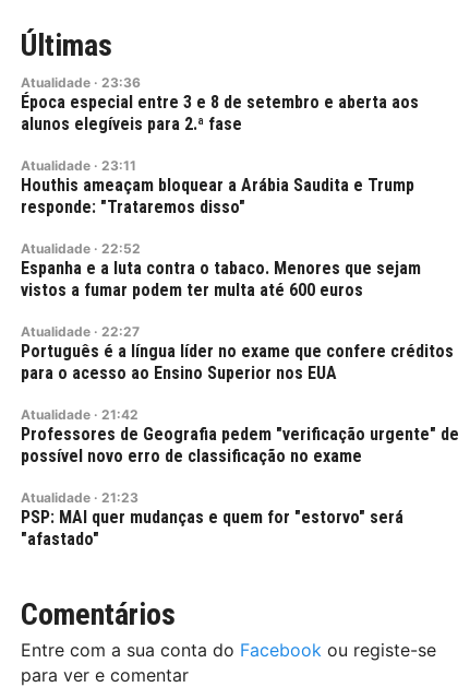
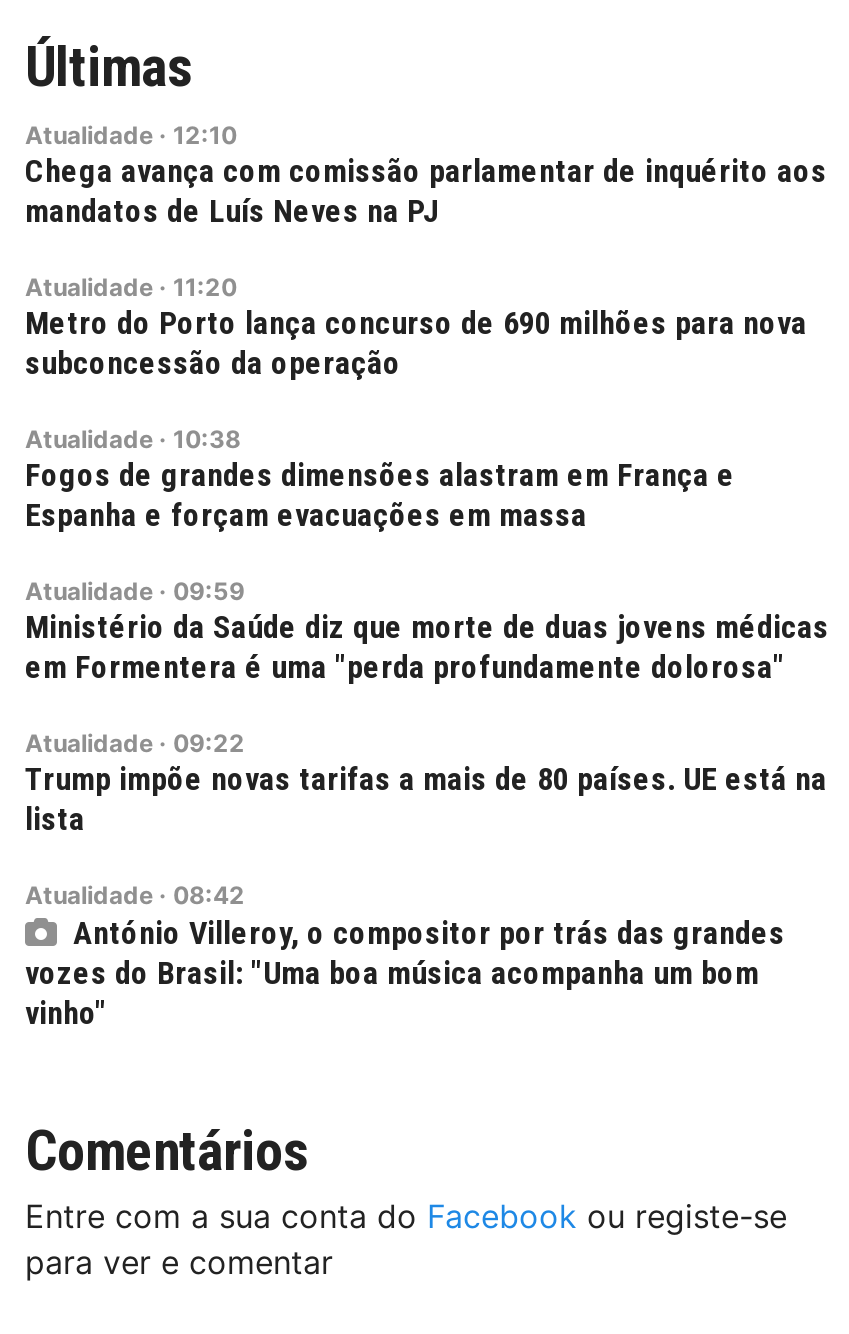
[21,74,419,135] Atualidade · 23:36 | Época especial entre 3 e 8 de setembro e aberta aos | alunos elegíveis para 2.ª fase -> [25,119,827,229] Atualidade · 12:10 | Chega avança com comissão parlamentar de inquérito aos | mandatos de Luís Neves na PJ
[21,157,414,218] Atualidade · 23:11 | Houthis ameaçam bloquear a Arábia Saudita e Trump | responde: "Trataremos disso" -> [25,271,807,381] Atualidade · 11:20 | Metro do Porto lança concurso de 690 milhões para nova | subconcessão da operação
[21,240,421,301] Atualidade · 22:52 | Espanha e a luta contra o tabaco. Menores que sejam | vistos a fumar podem ter multa até 600 euros -> [25,423,735,533] Atualidade · 10:38 | Fogos de grandes dimensões alastram em França e | Espanha e forçam evacuações em massa
[21,324,454,384] Atualidade · 22:27 | Português é a língua líder no exame que confere créditos | para o acesso ao Ensino Superior nos EUA -> [25,575,829,685] Atualidade · 09:59 | Ministério da Saúde diz que morte de duas jovens médicas | em Formentera é uma "perda profundamente dolorosa"
[21,407,459,467] Atualidade · 21:42 | Professores de Geografia pedem "verificação urgente" de | possível novo erro de classificação no exame -> [25,727,827,837] Atualidade · 09:22 | Trump impõe novas tarifas a mais de 80 países. UE está na | lista
[21,490,403,550] Atualidade · 21:23 | PSP: MAI quer mudanças e quem for "estorvo" será | "afastado" -> [25,879,785,1031] Atualidade · 08:42 | António Villeroy, o compositor por trás das grandes | vozes do Brasil: "Uma boa música acompanha um bom | vinho"

